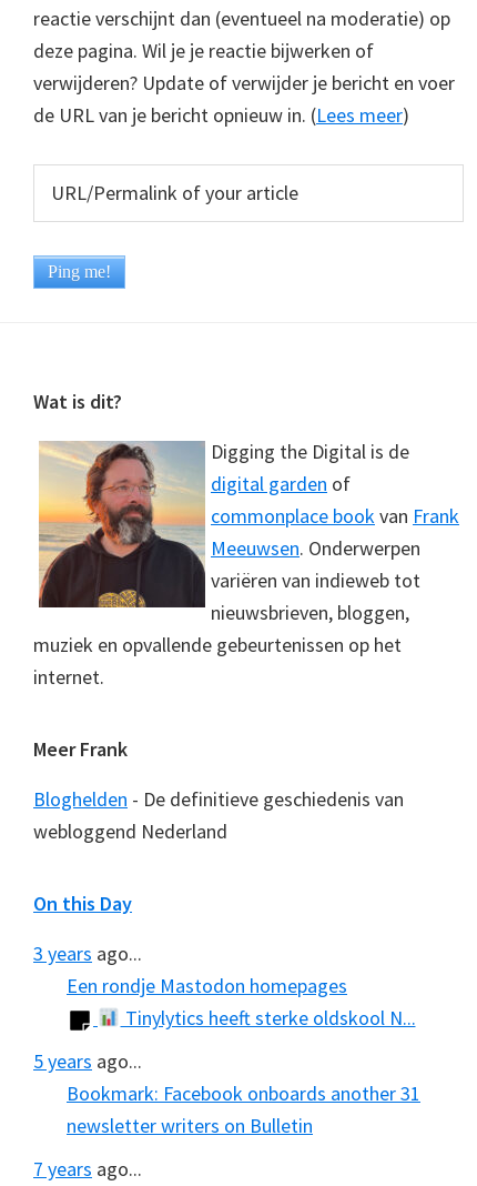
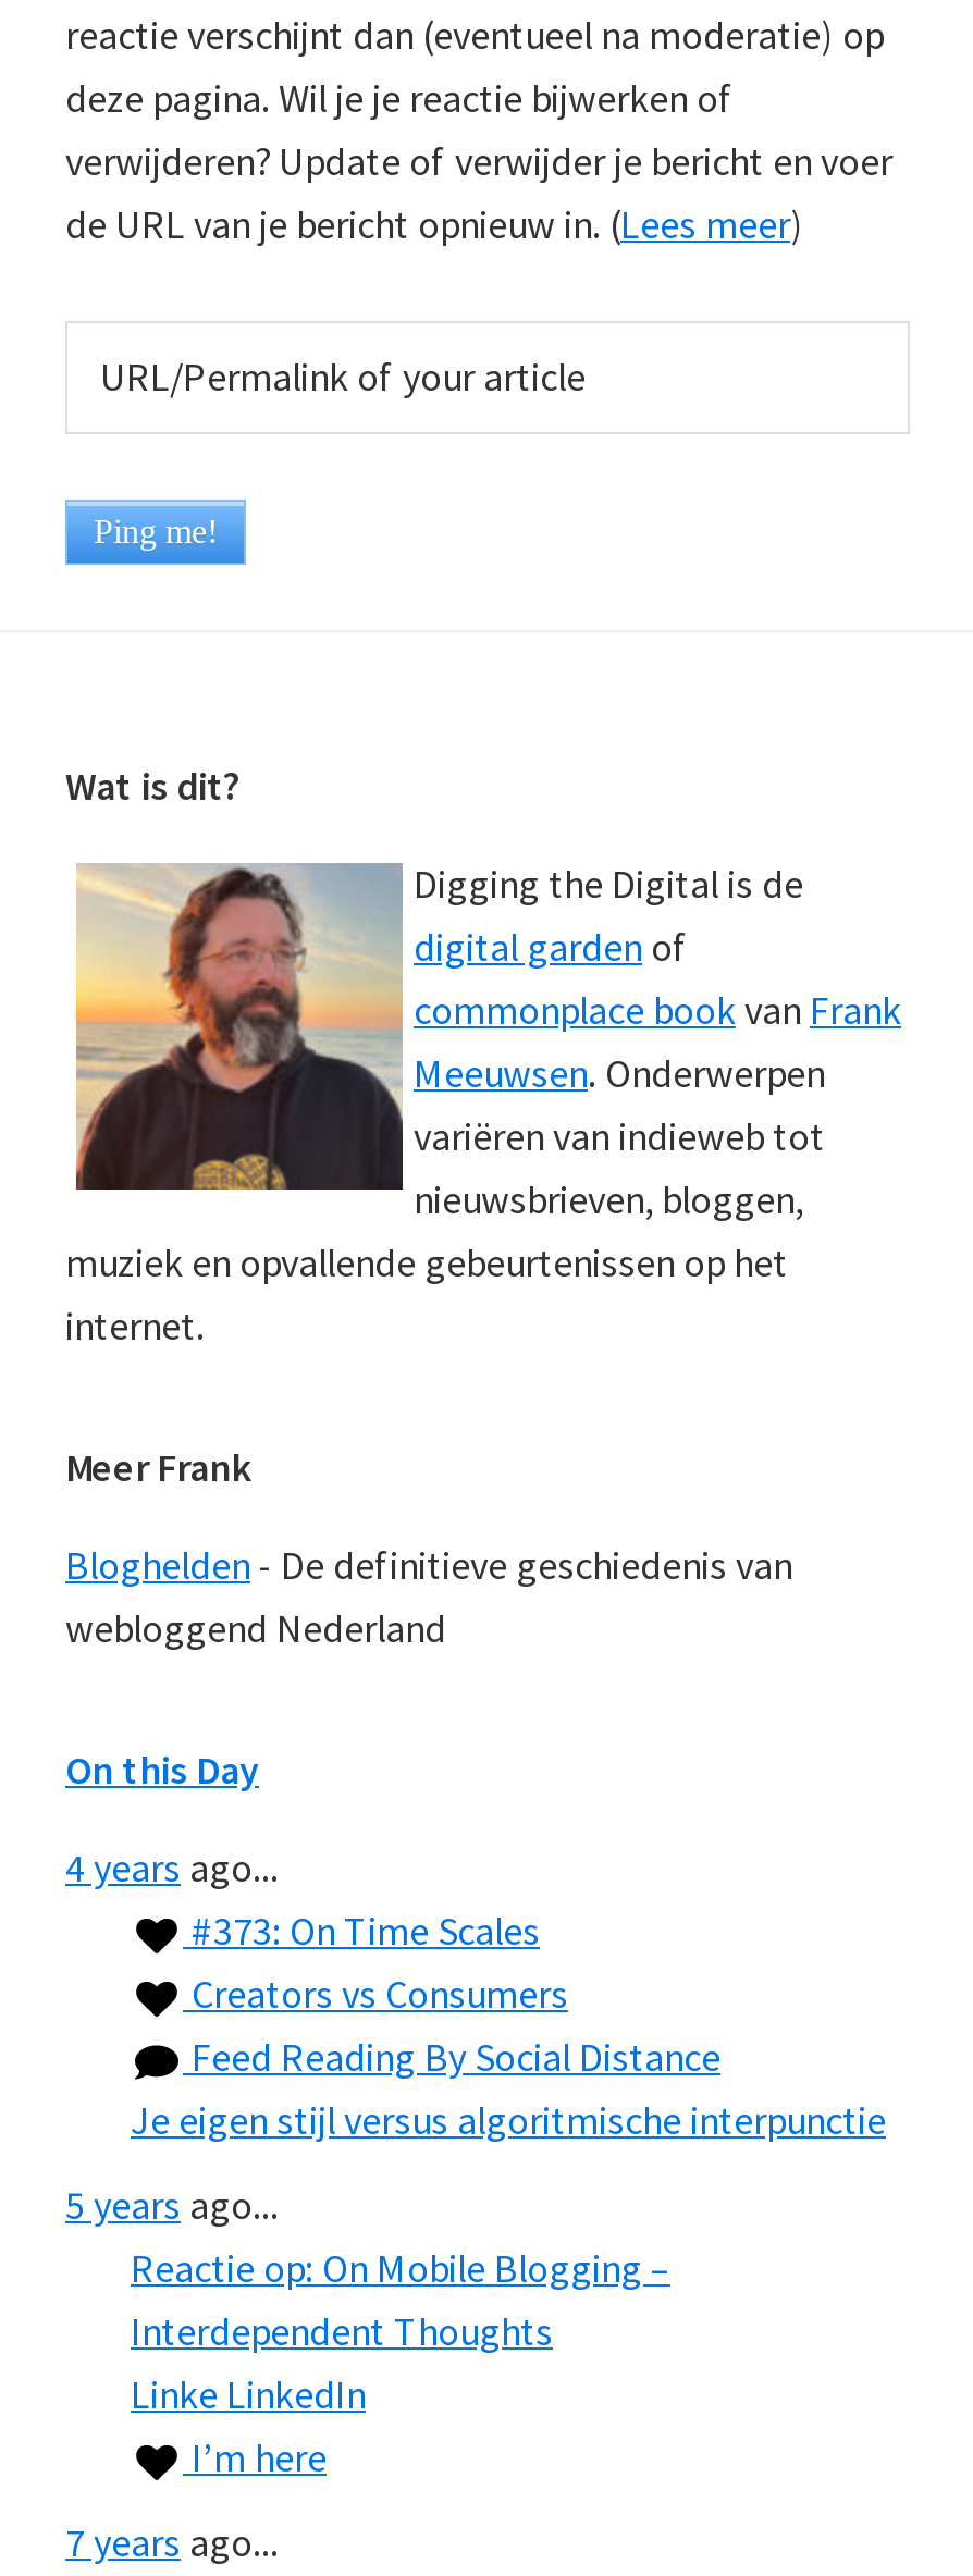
[33,941,415,1031] 3 years ago... | Een rondje Mastodon homepages | Tinylytics heeft sterke oldskool N... -> [65,1842,886,2145] 4 years ago... | #373: On Time Scales | Creators vs Consumers | Feed Reading By Social Distance | Je eigen stijl versus algoritmische interpunctie
[67,1081,420,1138] Bookmark: Facebook onboards another 31 | newsletter writers on Bulletin -> [131,2243,670,2482] Reactie op: On Mobile Blogging – | Interdependent Thoughts | Linke LinkedIn | I’m here

